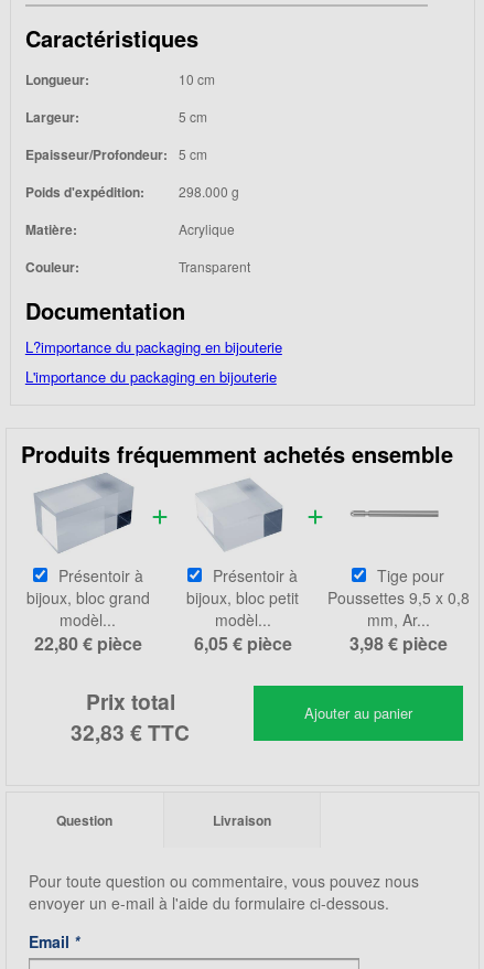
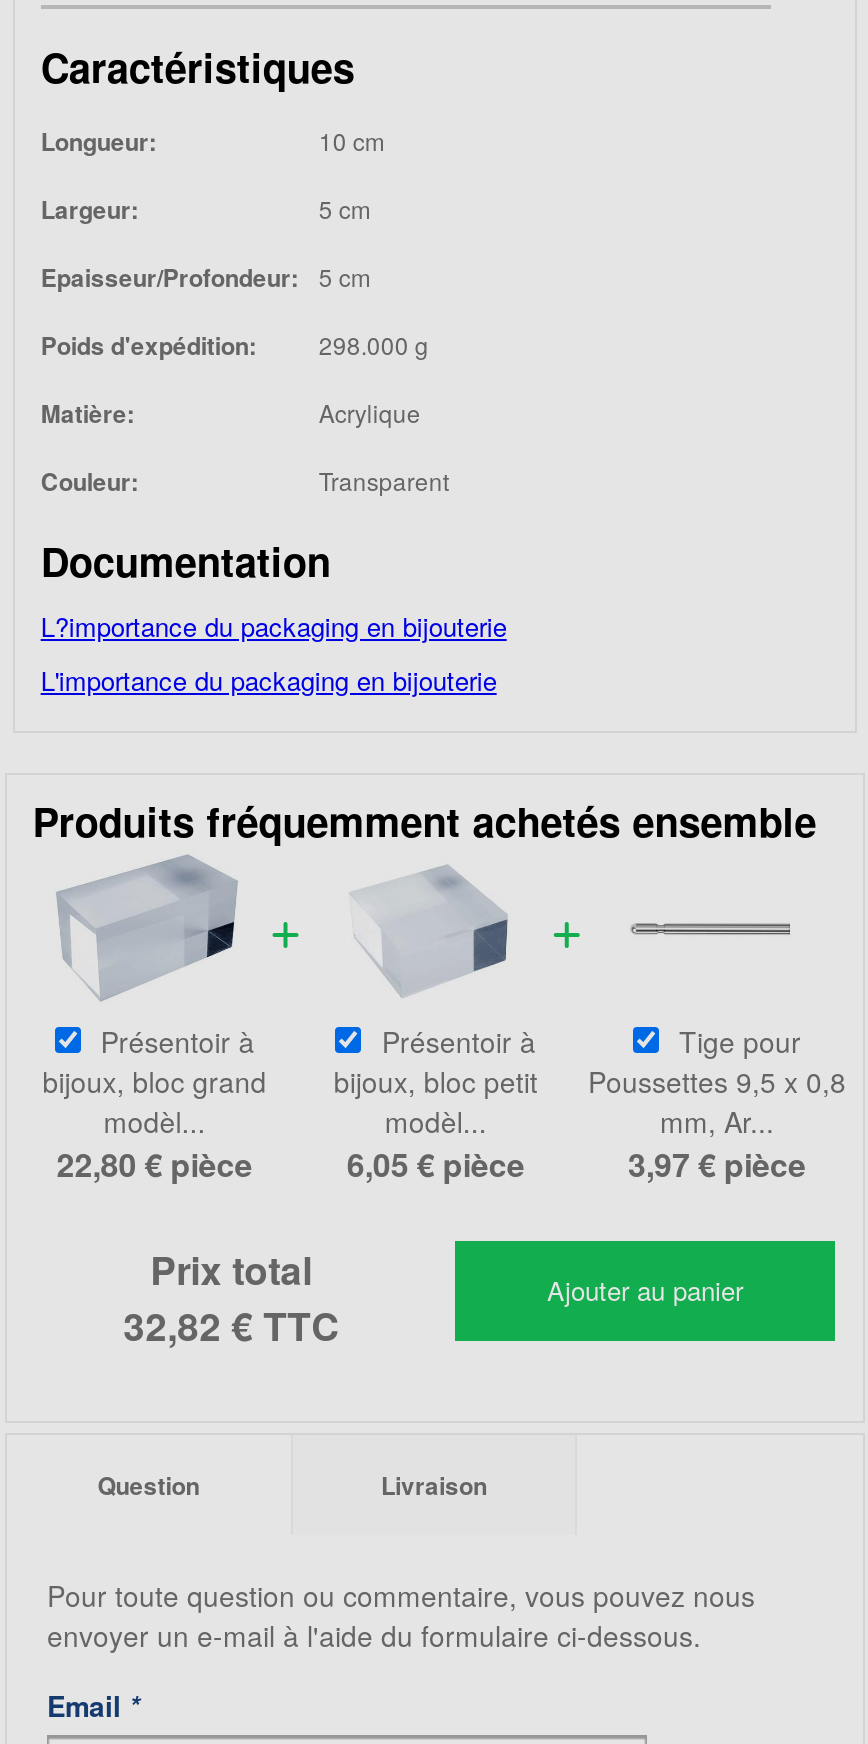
[349,631,447,656] 3,98 € pièce -> [628,1142,806,1188] 3,97 € pièce
[71,717,190,747] 32,83 €TTC -> [123,1297,339,1353] 32,82 €TTC

